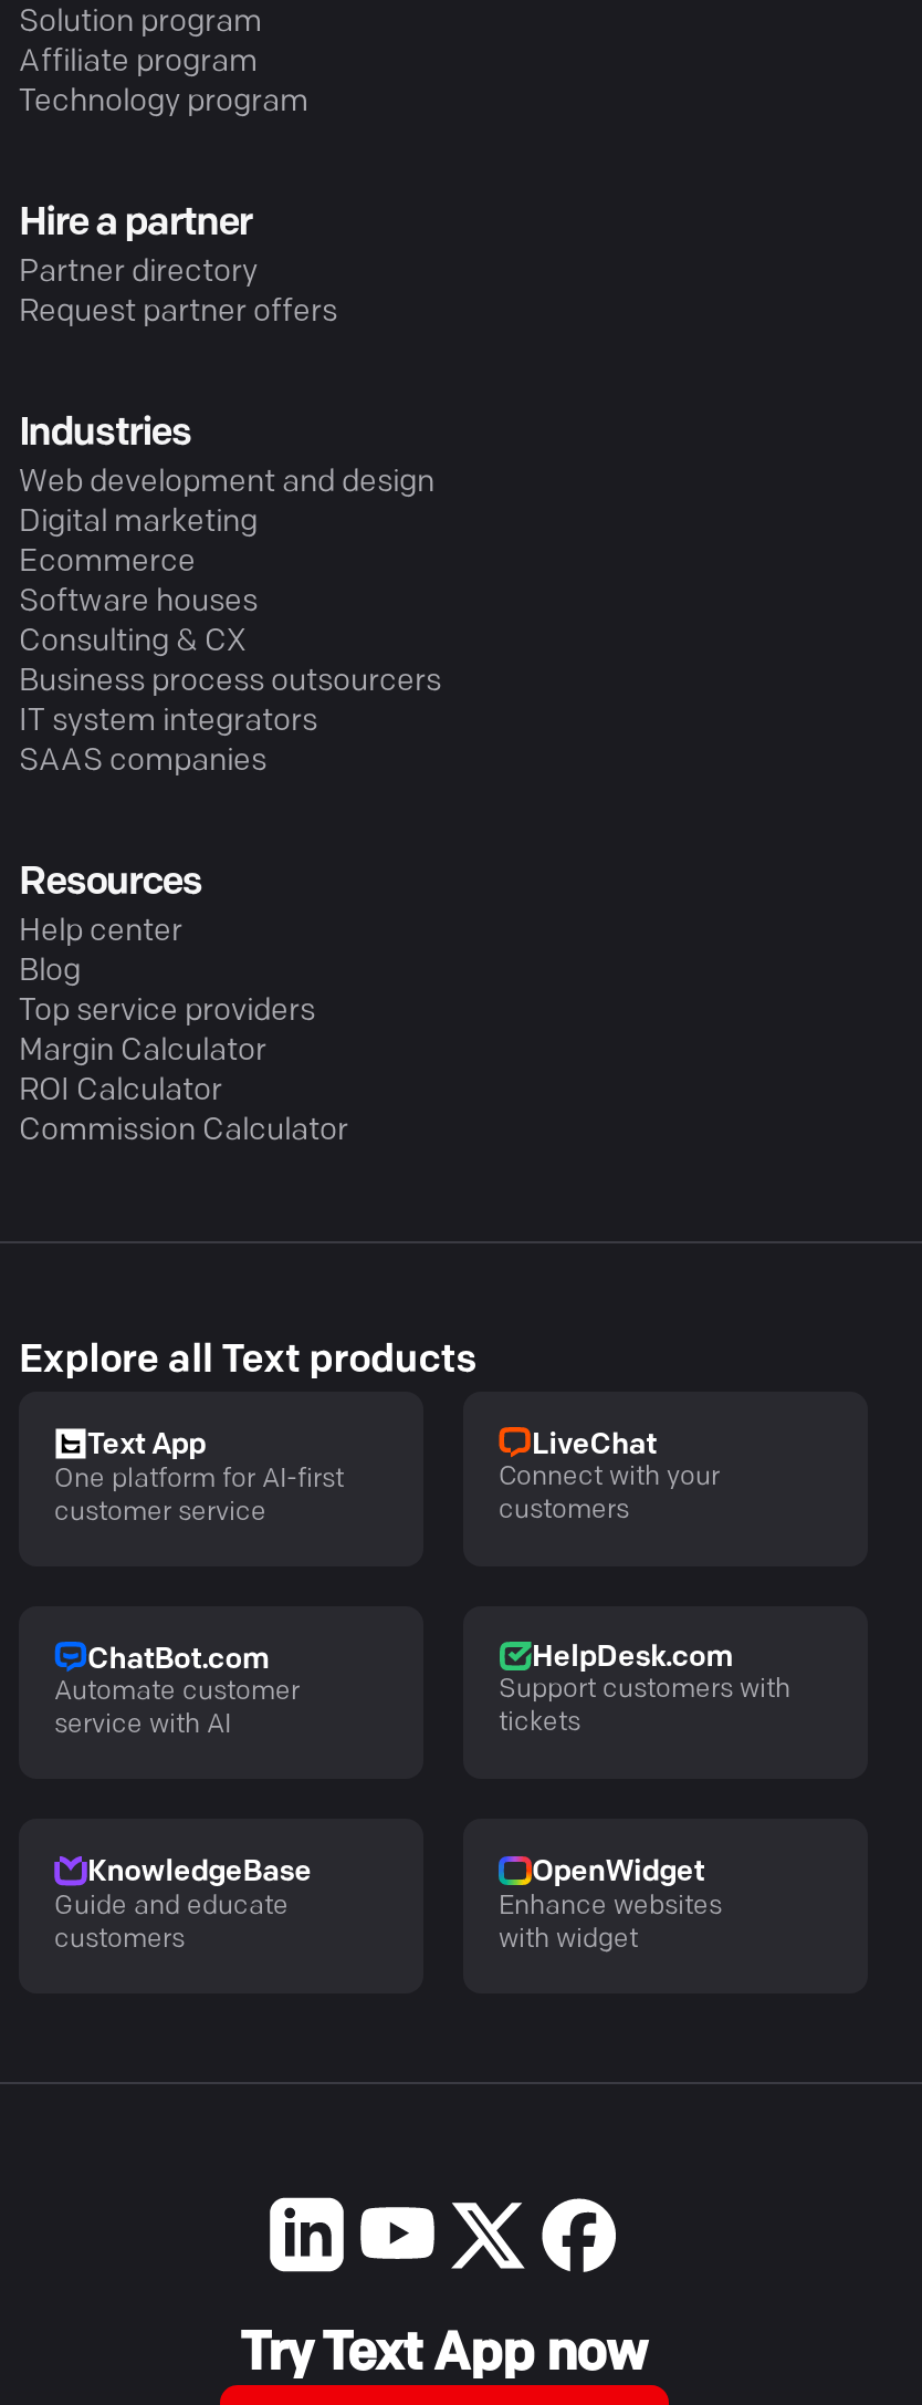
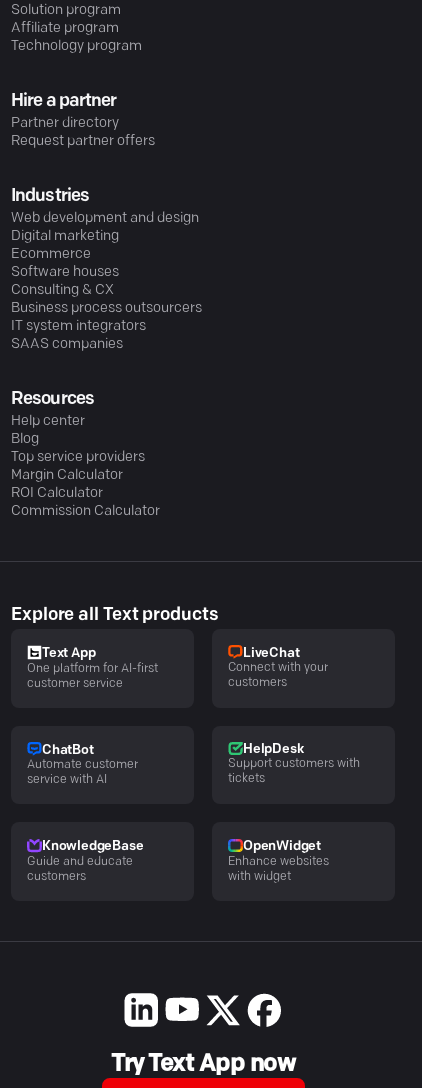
[87,1645,268,1674] ChatBot.com -> [42,744,94,757] ChatBot
[532,1643,732,1672] HelpDesk.com -> [243,743,303,756] HelpDesk

